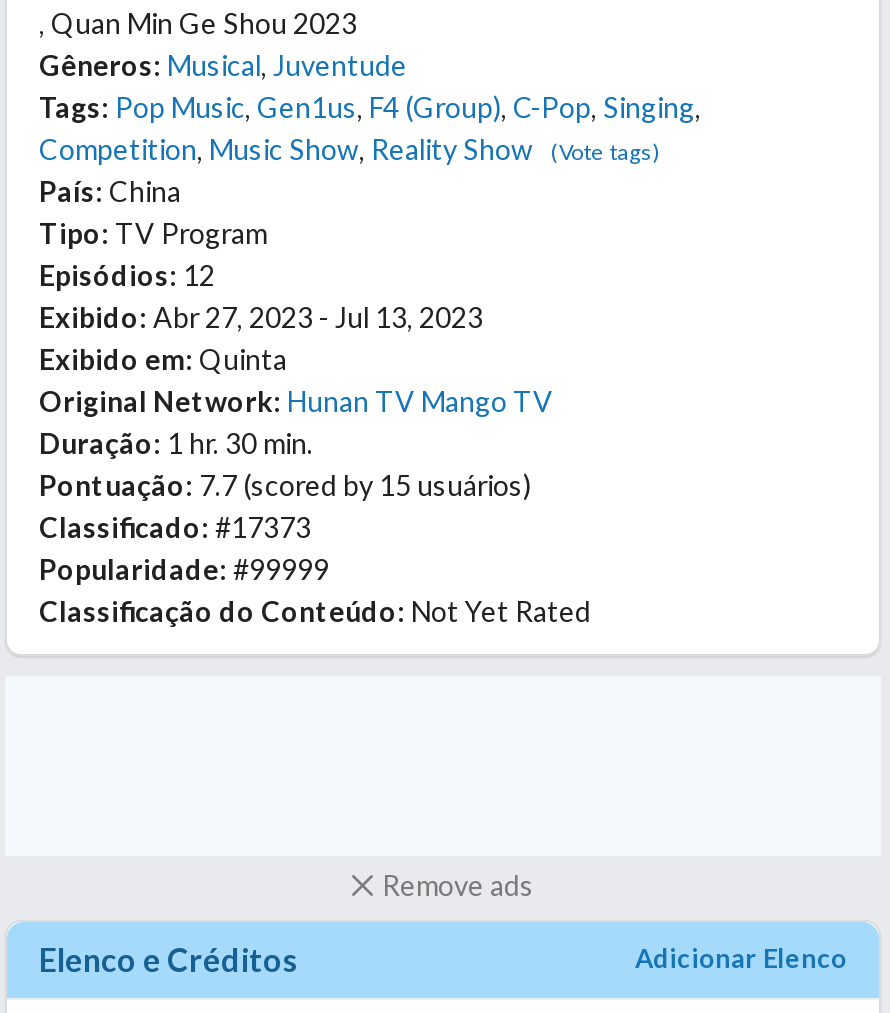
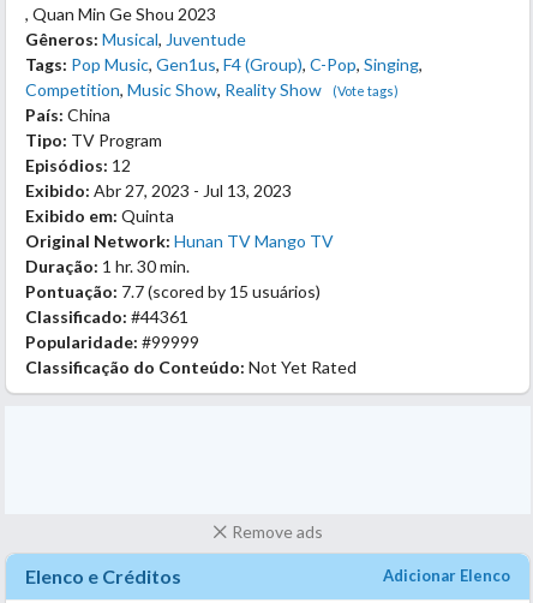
[39,509,311,543] Classificado: #17373 -> [25,306,188,326] Classificado: #44361

